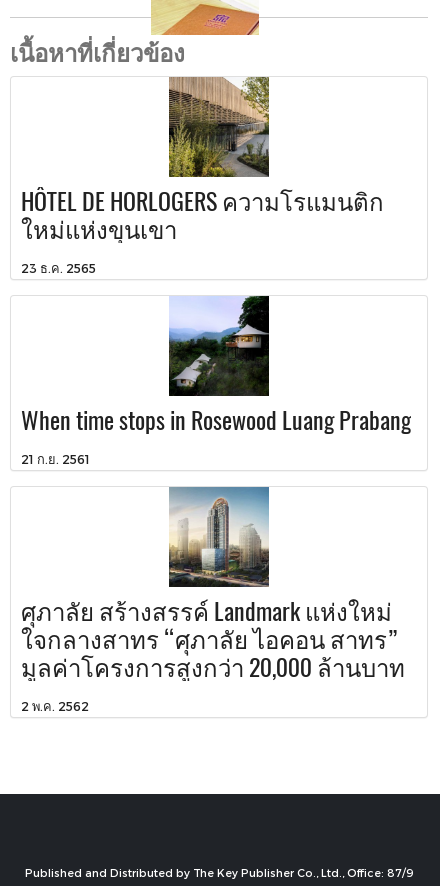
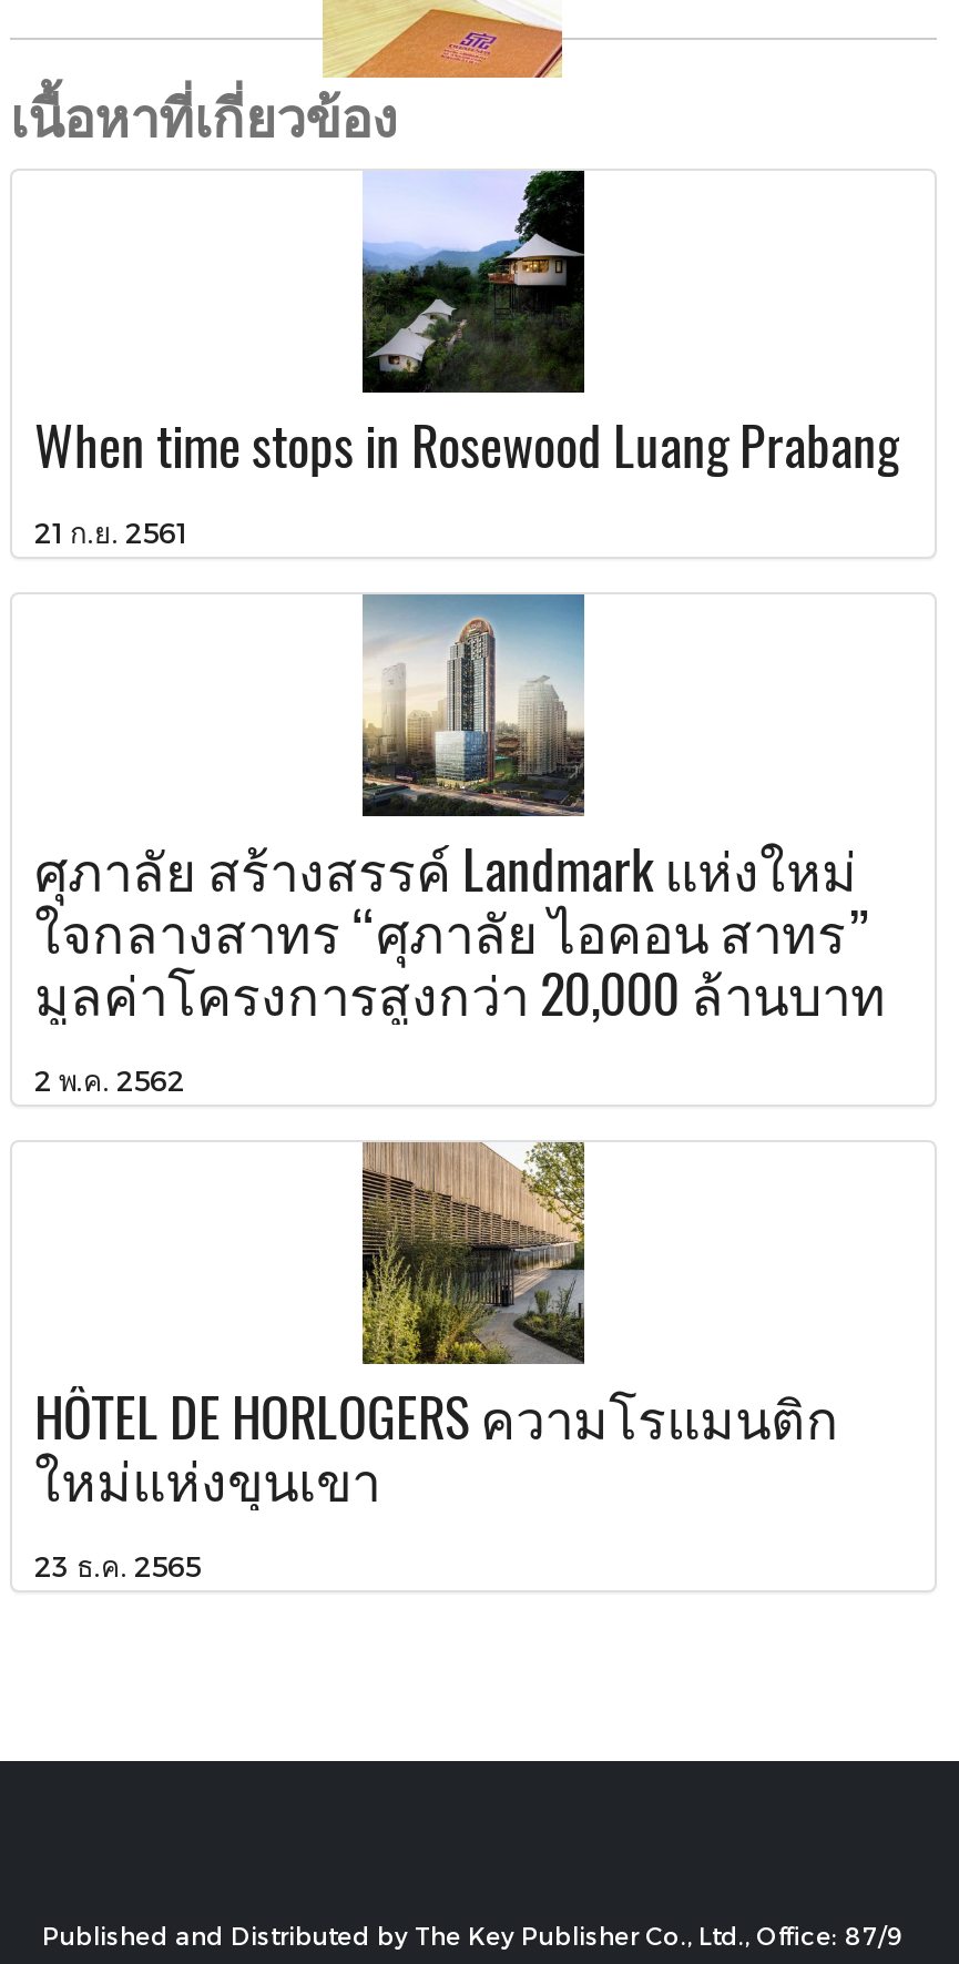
moved [21,76,384,275] -> [34,1140,839,1581]: [image] | HÔTEL DE HORLOGERS ความโรแมนติก | ใหม่แห่งขุนเขา | 23 ธ.ค. 2565
moved [21,294,411,713] -> [34,166,899,1095]: [image] | When time stops in Rosewood Luang Prabang | 21 ก.ย. 2561 | ใจกลางสาทร “ศุภาลัย ไอคอน สาทร” | มูลค่าโครงการสูงกว่า 20,000 ล้านบาท | 2 พ.ค. 2562

